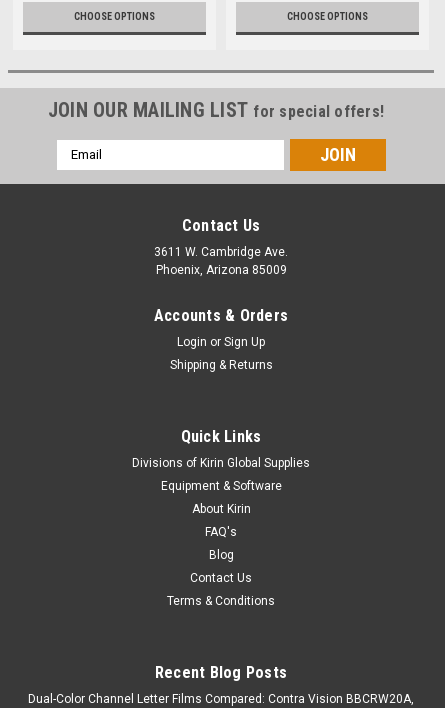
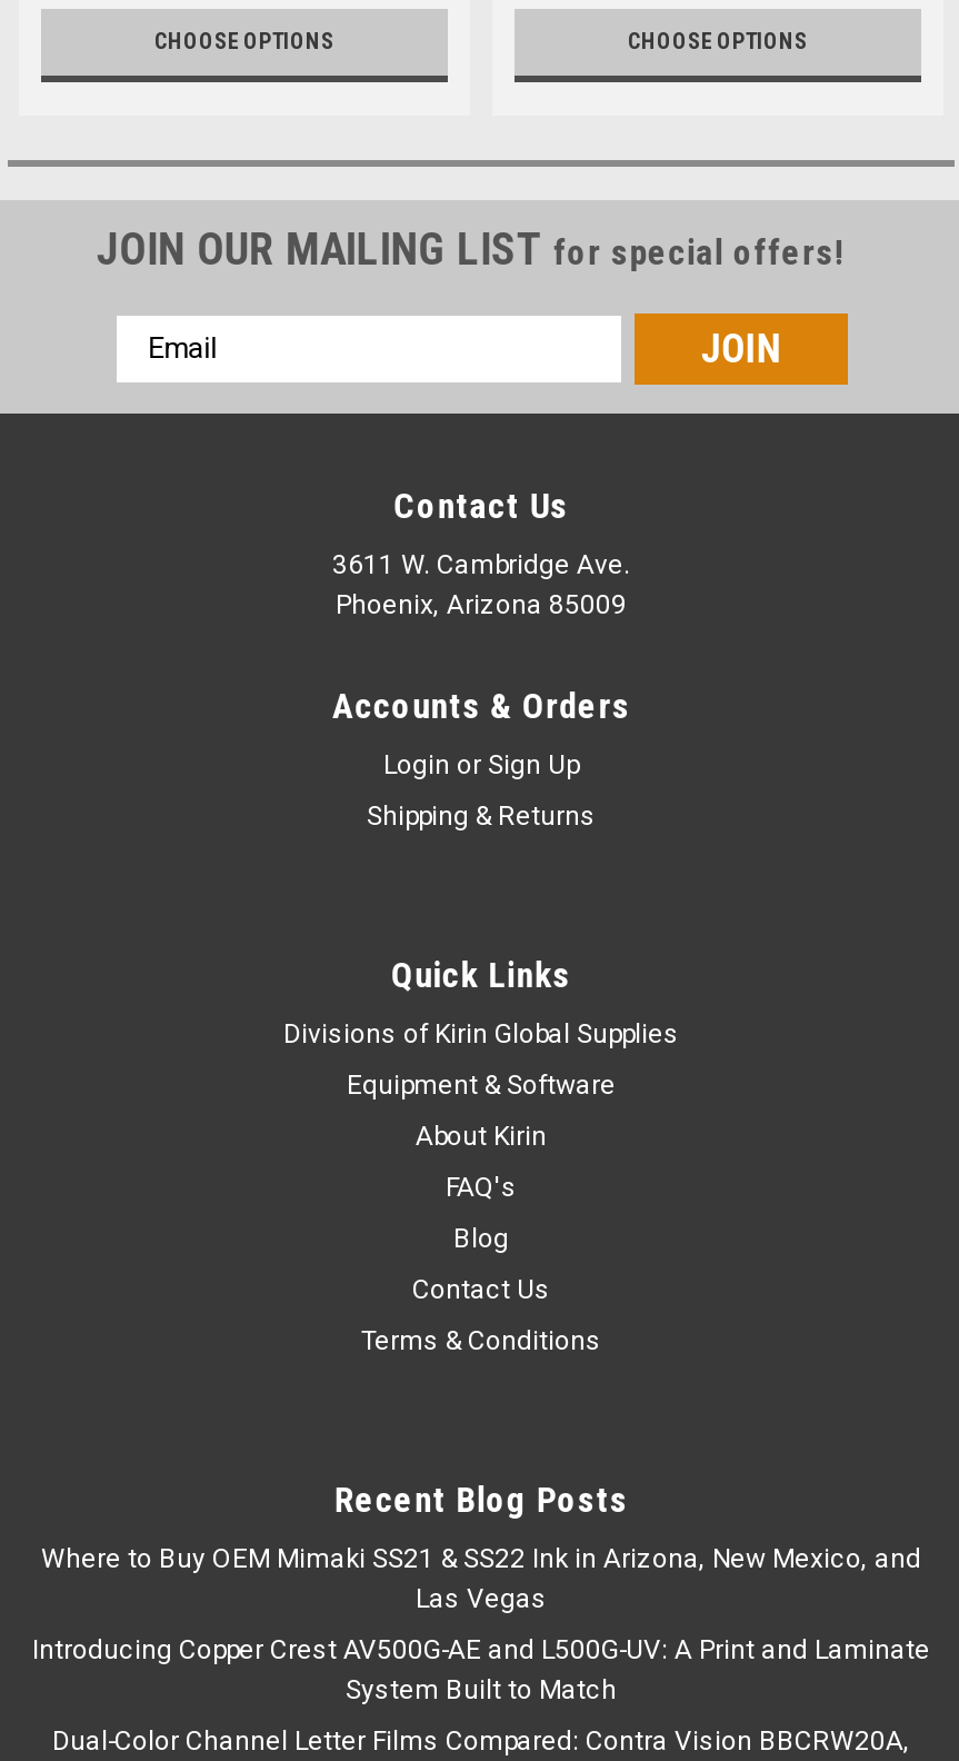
none -> [32,1542,930,1705] Where to Buy OEM Mimaki SS21 & SS22 Ink in Arizona, New Mexico, and | Las Vegas | Introducing Copper Crest AV500G-AE and L500G-UV: A Print and Laminate | System Built to Match

